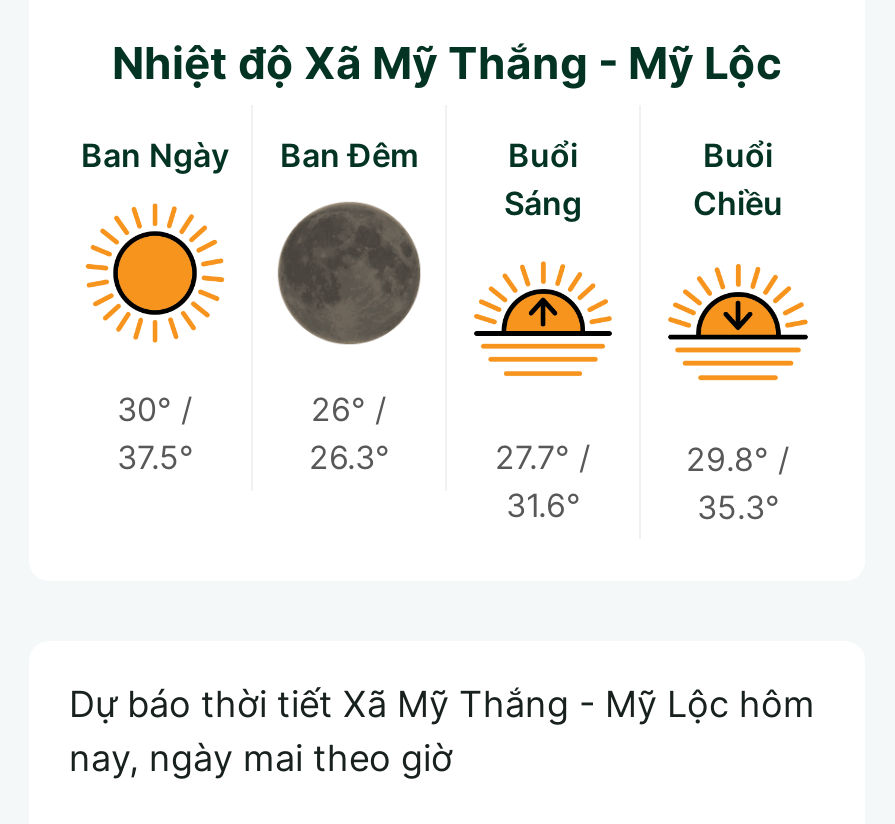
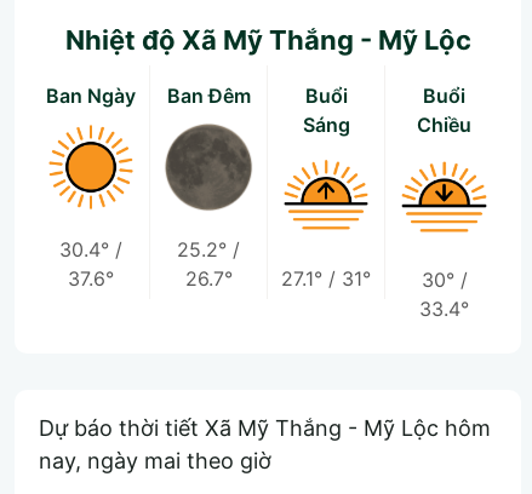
[117,389,193,429] 30° / -> [59,237,122,262] 30.4° /
[311,389,387,429] 26° / -> [177,237,240,262] 25.2° /
[117,437,193,477] 37.5° -> [68,266,114,291] 37.6°
[309,437,389,477] 26.3° -> [185,266,232,291] 26.7°
[495,437,591,525] 27.7° / | 31.6° -> [281,266,371,291] 27.1° / 31°
[686,439,790,479] 29.8° / -> [421,268,467,292] 30° /
[697,487,779,527] 35.3° -> [419,297,469,321] 33.4°

